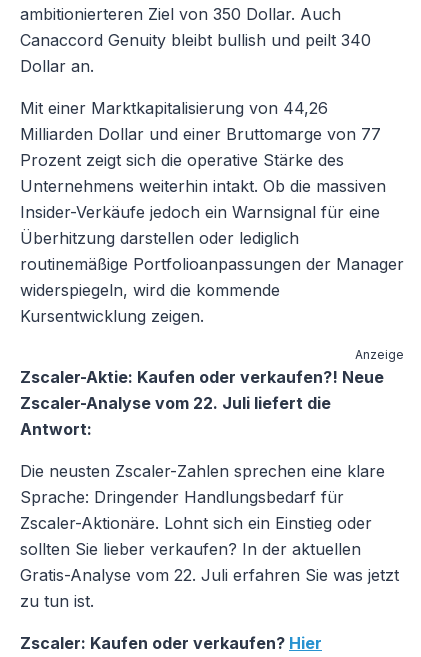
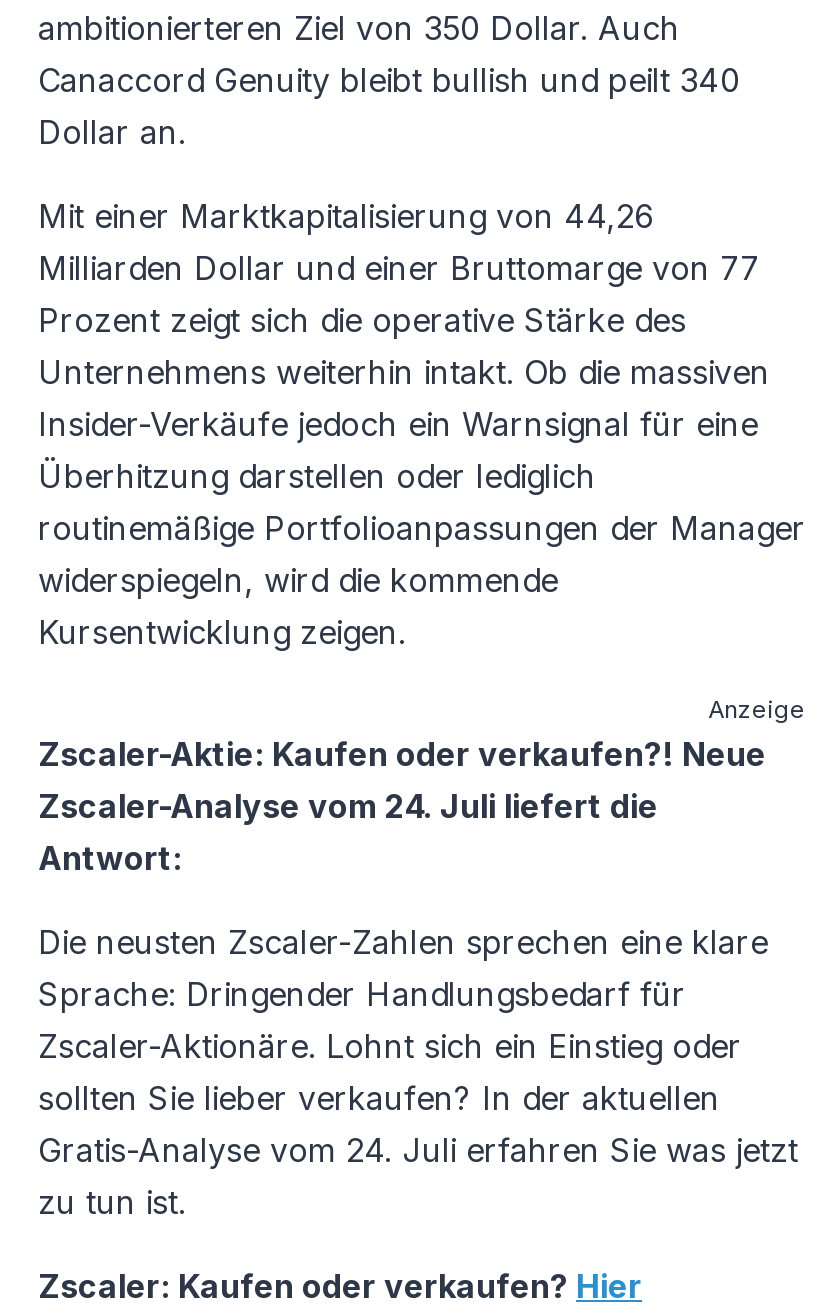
[20,393,331,413] Zscaler-Analyse vom 22. Juli liefert die -> [38,785,658,825] Zscaler-Analyse vom 24. Juli liefert die
[20,565,399,585] Gratis-Analyse vom 22. Juli erfahren Sie was jetzt -> [38,1129,798,1169] Gratis-Analyse vom 24. Juli erfahren Sie was jetzt

